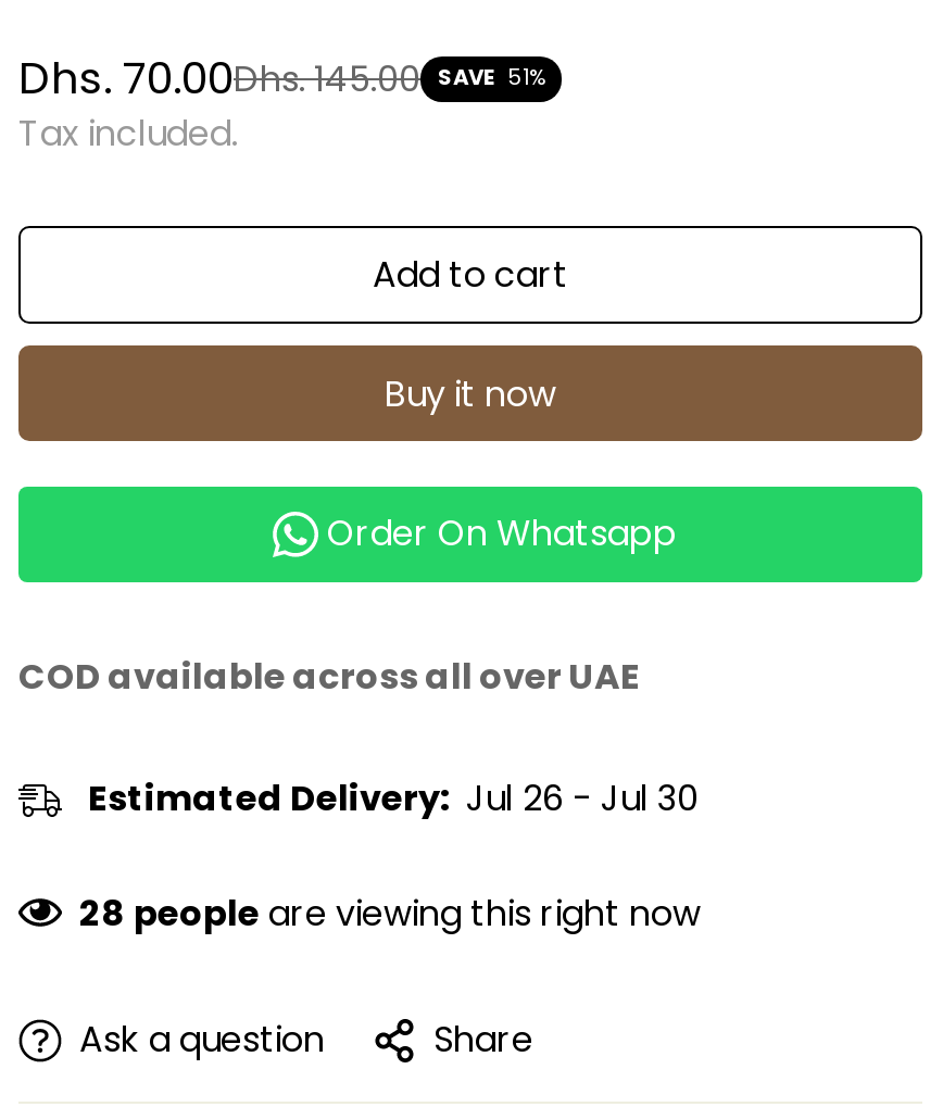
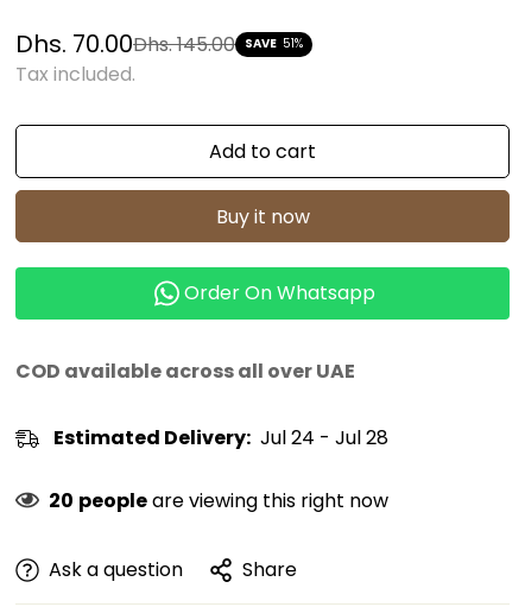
[88,774,699,824] Estimated Delivery: Jul 26 - Jul 30 -> [53,424,388,452] Estimated Delivery: Jul 24 - Jul 28
[79,889,701,939] 28 people are viewing this right now -> [49,487,388,515] 20 people are viewing this right now

